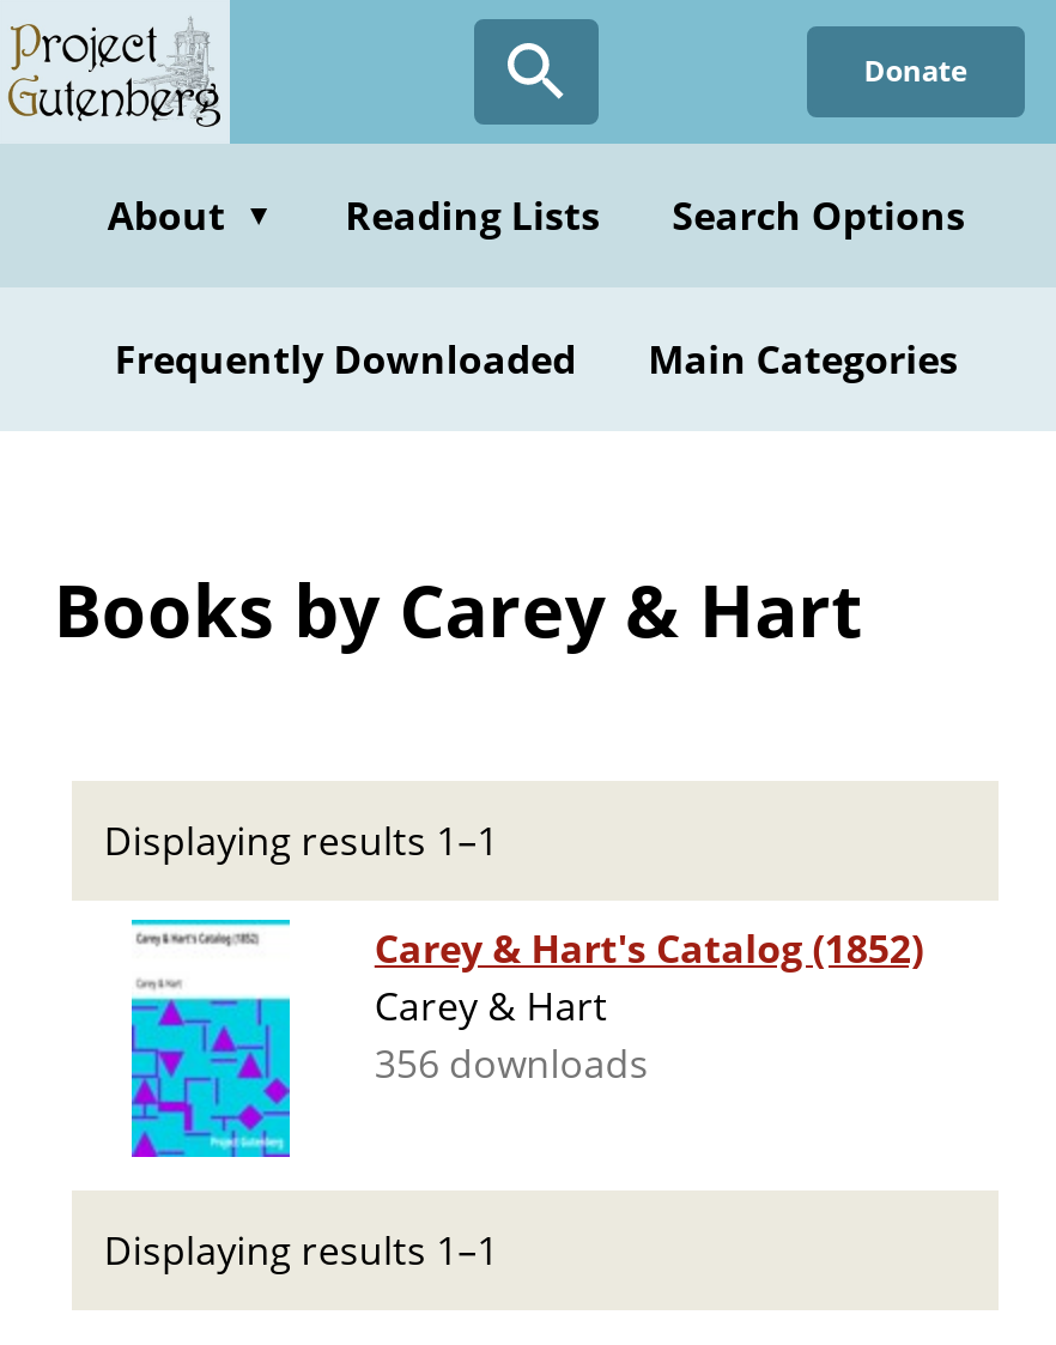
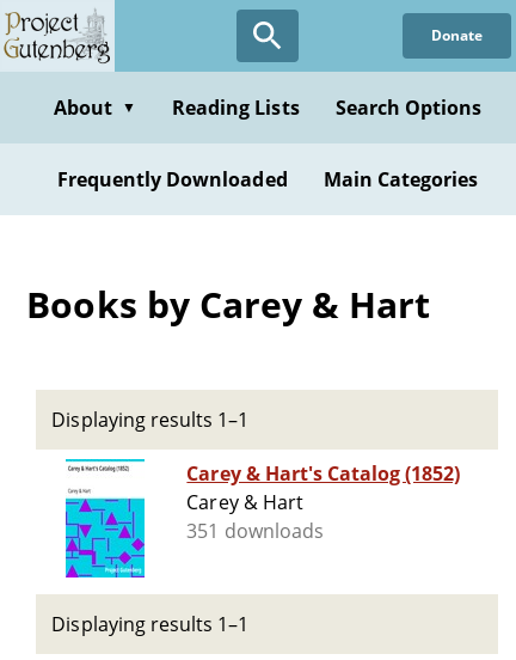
[375,1038,649,1090] 356 downloads -> [187,518,324,544] 351 downloads

